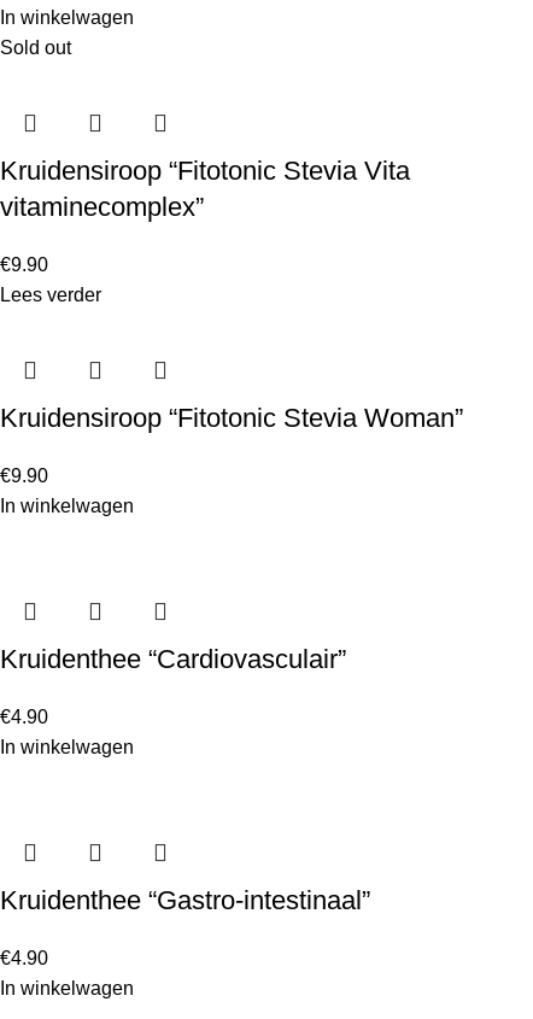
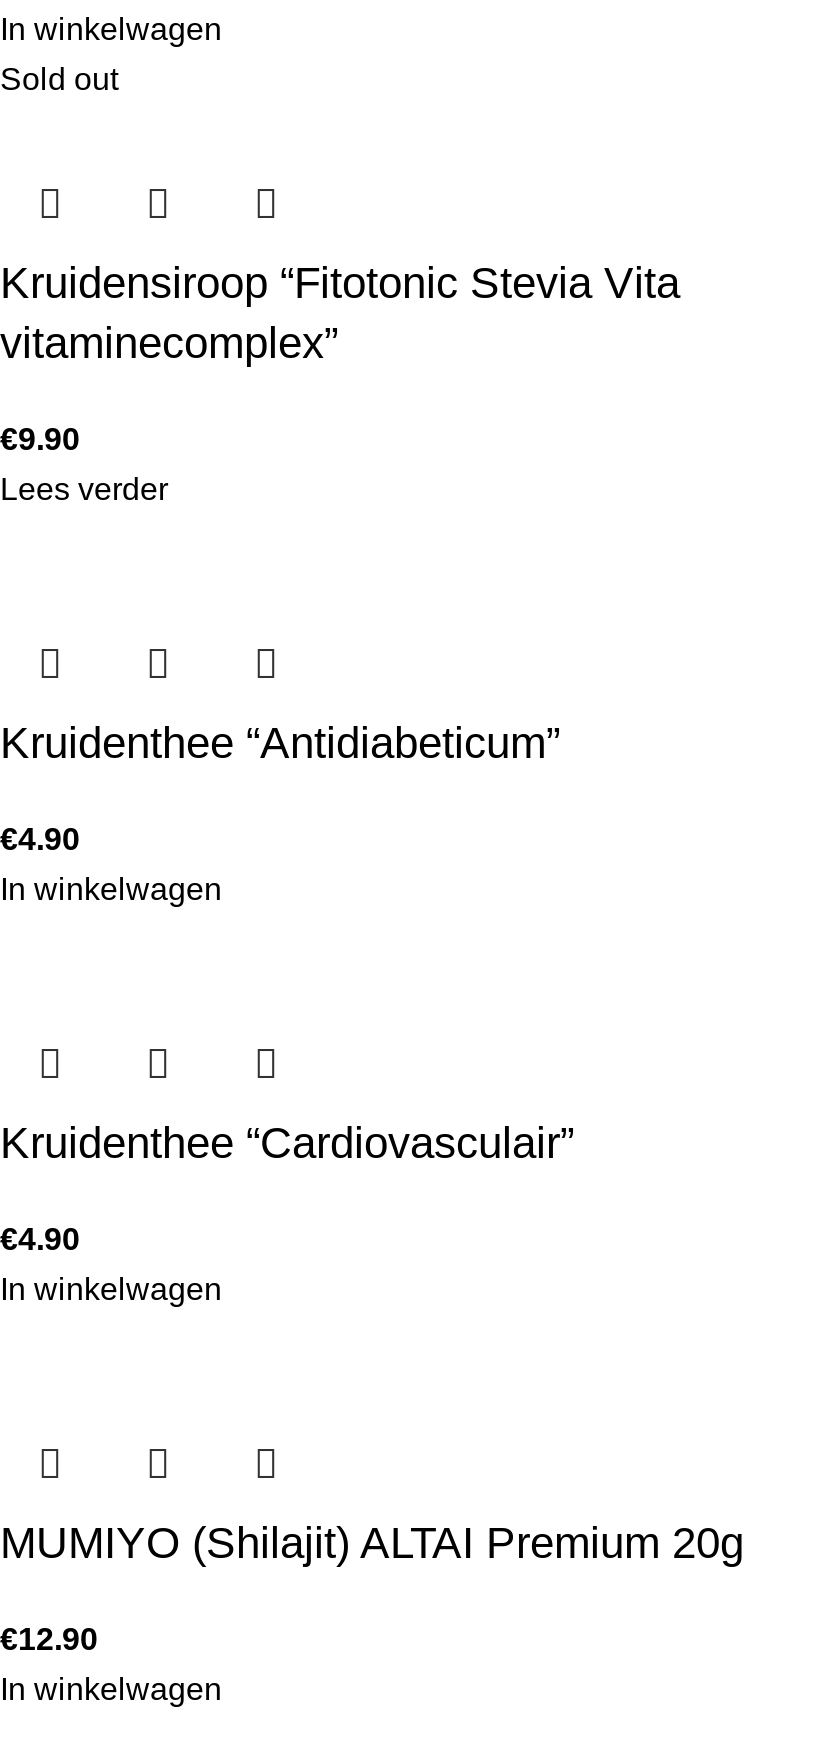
[0,402,463,432] Kruidensiroop “Fitotonic Stevia Woman” -> [0,717,560,767] Kruidenthee “Antidiabeticum”
[0,465,48,485] €9.90 -> [0,821,80,855] €4.90
[0,885,370,915] Kruidenthee “Gastro-intestinaal” -> [0,1517,744,1567] MUMIYO (Shilajit) ALTAI Premium 20g
[0,947,48,968] €4.90 -> [0,1621,98,1655] €12.90

